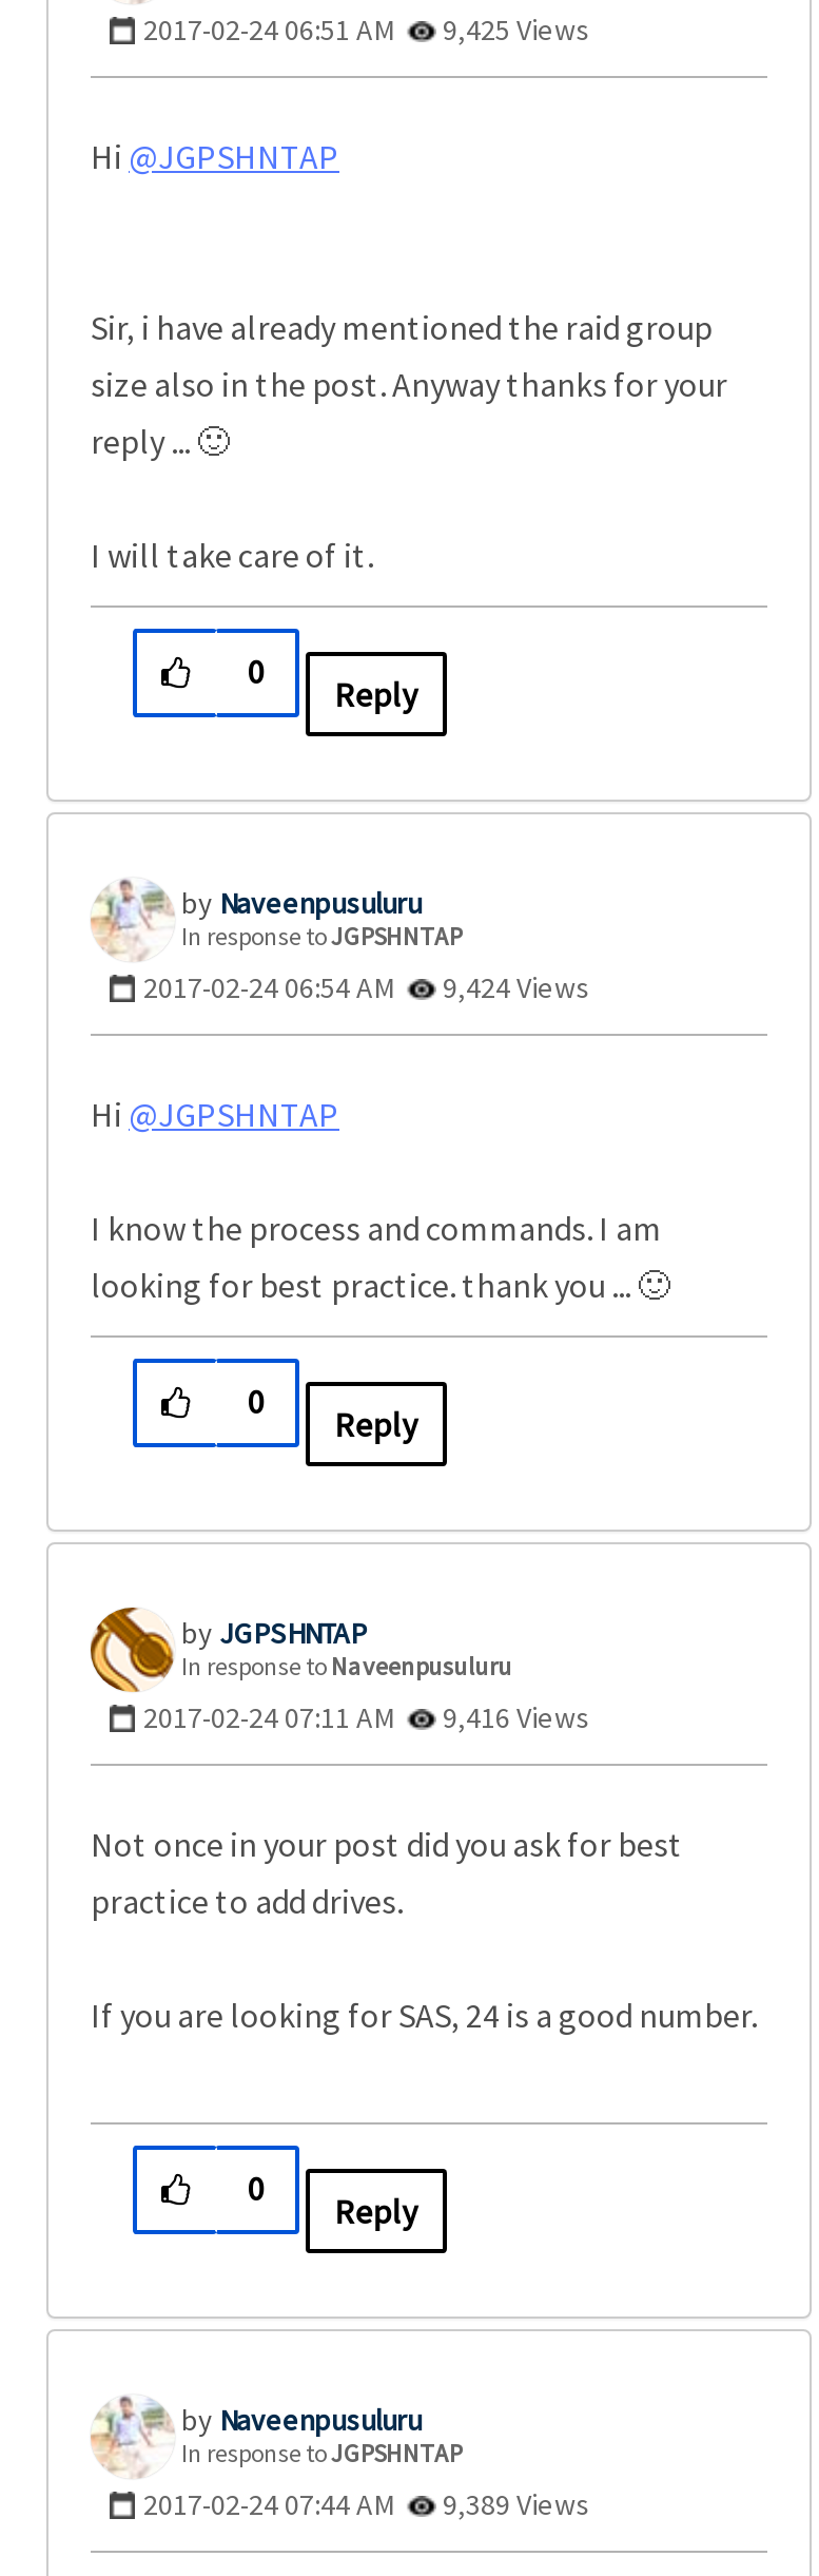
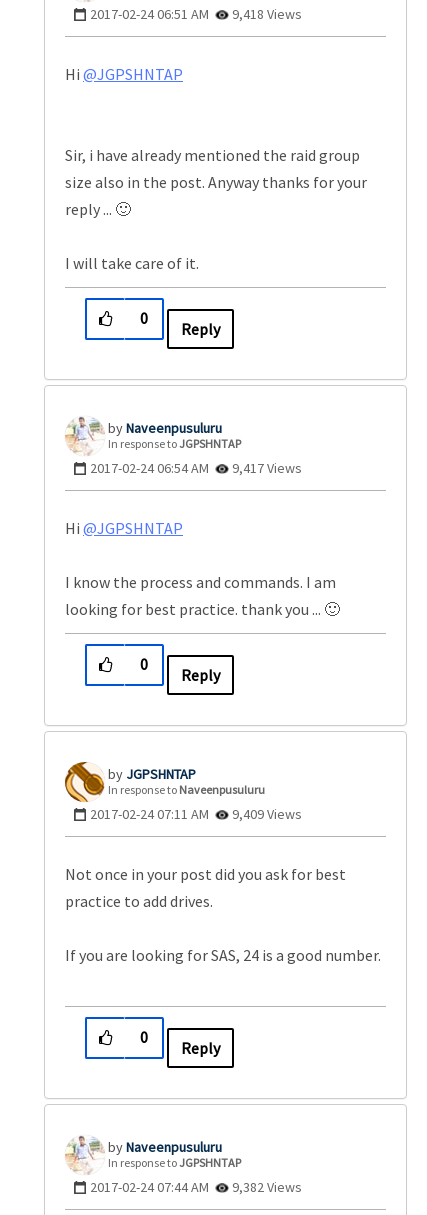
[143,11,590,49] 2017-02-24 06:51 AM 9,425 Views -> [90,5,302,23] 2017-02-24 06:51 AM 9,418 Views
[143,968,590,1006] 2017-02-24 06:54 AM 9,424 Views -> [90,459,302,477] 2017-02-24 06:54 AM 9,417 Views
[143,1698,590,1736] 2017-02-24 07:11 AM 9,416 Views -> [90,805,302,823] 2017-02-24 07:11 AM 9,409 Views
[143,2485,590,2523] 2017-02-24 07:44 AM 9,389 Views -> [90,1178,302,1196] 2017-02-24 07:44 AM 9,382 Views

